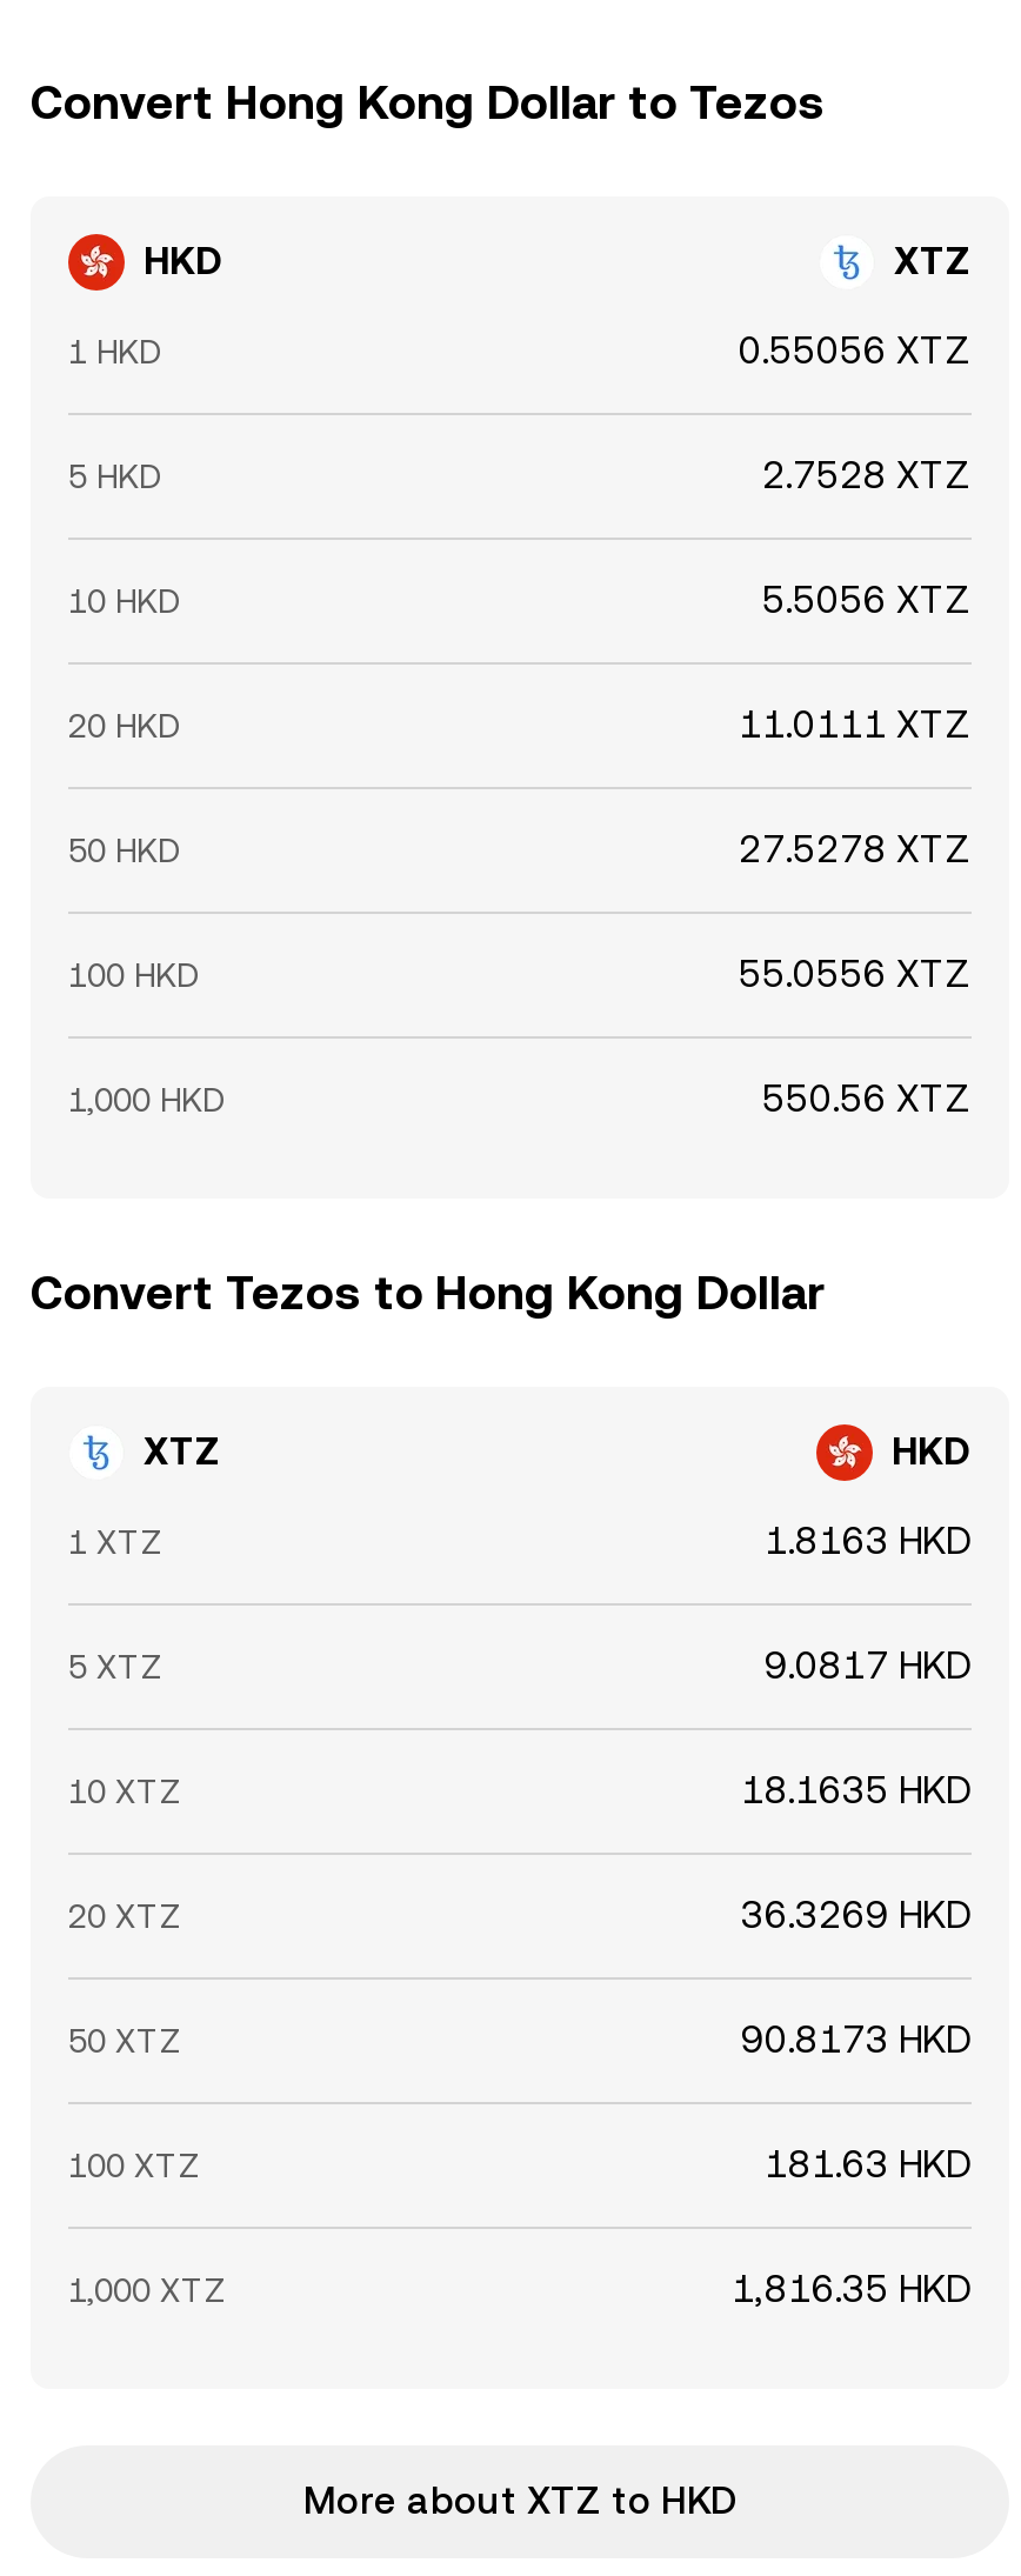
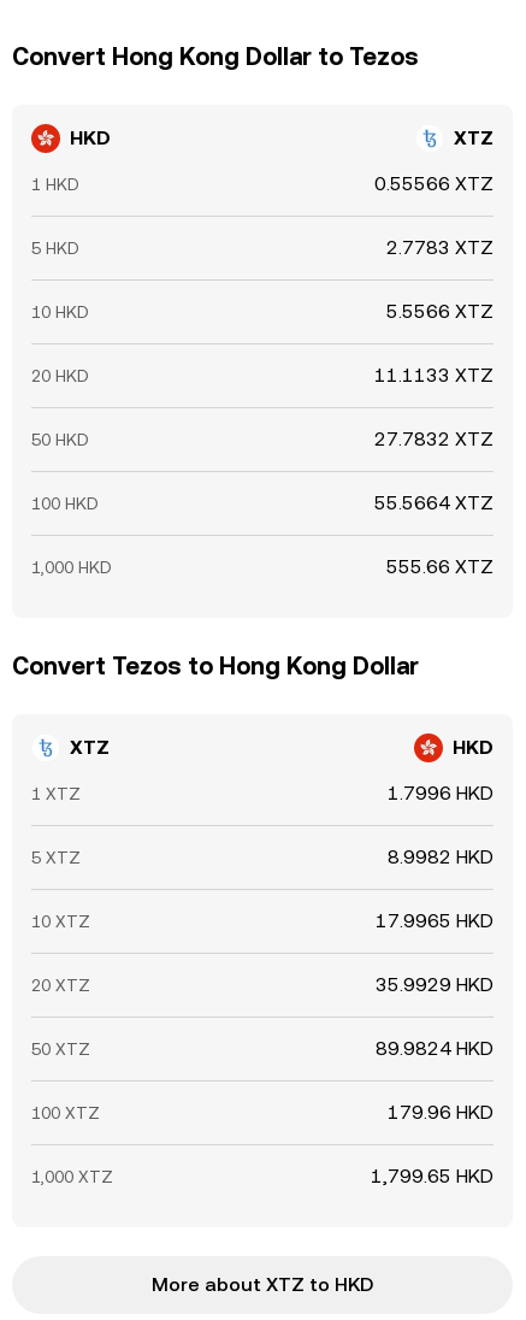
[739,328,972,373] 0.55056 XTZ -> [374,172,494,195] 0.55566 XTZ
[762,453,972,498] 2.7528 XTZ -> [386,236,494,259] 2.7783 XTZ
[762,578,972,622] 5.5056 XTZ -> [386,300,494,323] 5.5566 XTZ
[739,702,972,747] 11.0111 XTZ -> [374,364,494,387] 11.1133 XTZ
[739,827,972,872] 27.5278 XTZ -> [374,428,494,450] 27.7832 XTZ
[739,952,972,996] 55.0556 XTZ -> [374,491,494,514] 55.5664 XTZ
[762,1076,972,1121] 550.56 XTZ -> [386,555,494,578] 555.66 XTZ
[765,1519,972,1563] 1.8163 HKD -> [388,782,494,805] 1.7996 HKD
[765,1643,972,1688] 9.0817 HKD -> [388,845,494,868] 8.9982 HKD
[741,1768,972,1813] 18.1635 HKD -> [376,909,494,932] 17.9965 HKD
[741,1893,972,1937] 36.3269 HKD -> [376,973,494,996] 35.9929 HKD
[741,2017,972,2062] 90.8173 HKD -> [376,1037,494,1060] 89.9824 HKD
[765,2142,972,2187] 181.63 HKD -> [388,1101,494,1124] 179.96 HKD
[732,2267,972,2311] 1,816.35 HKD -> [371,1165,494,1188] 1,799.65 HKD

